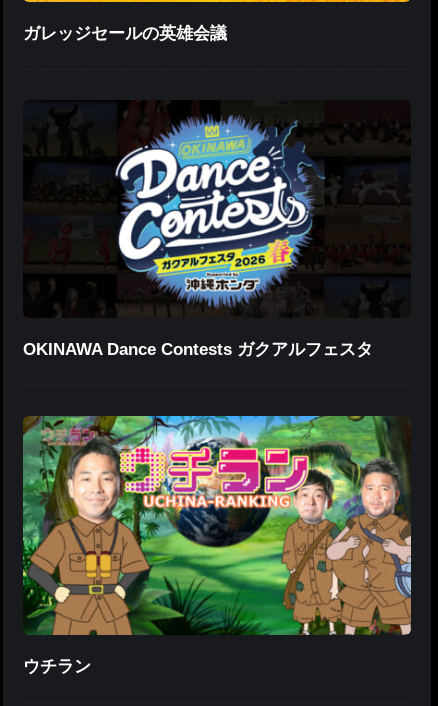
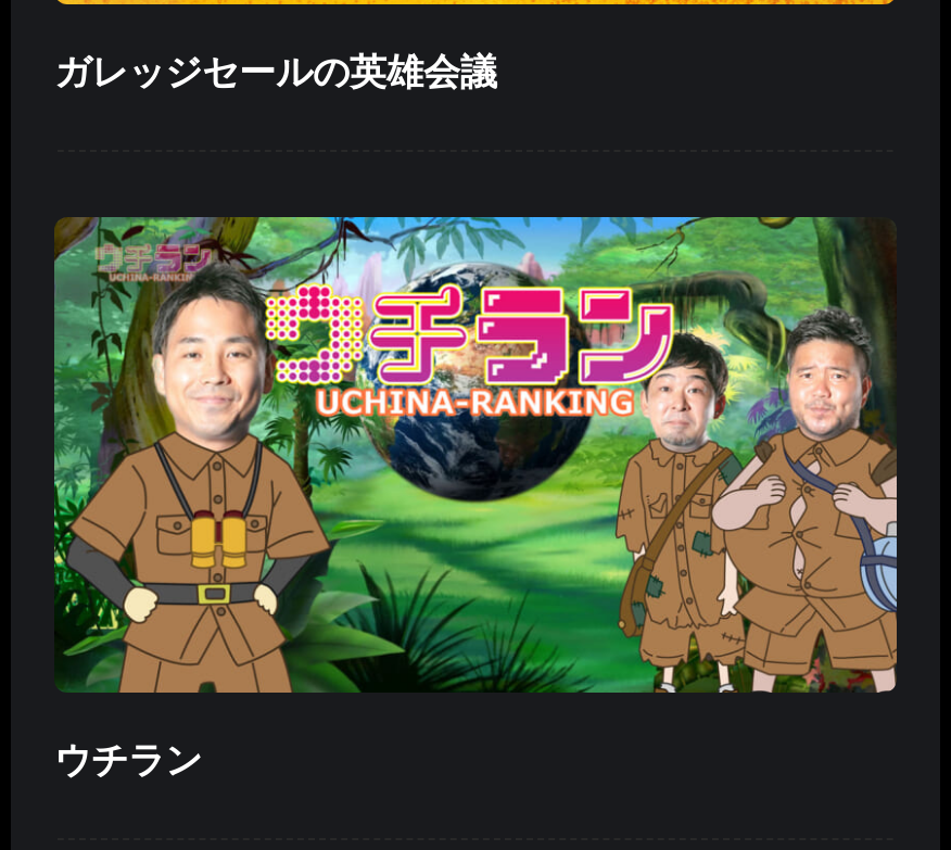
[23,100,409,359] [image] | OKINAWA Dance Contests ガクアルフェスタ -> none

